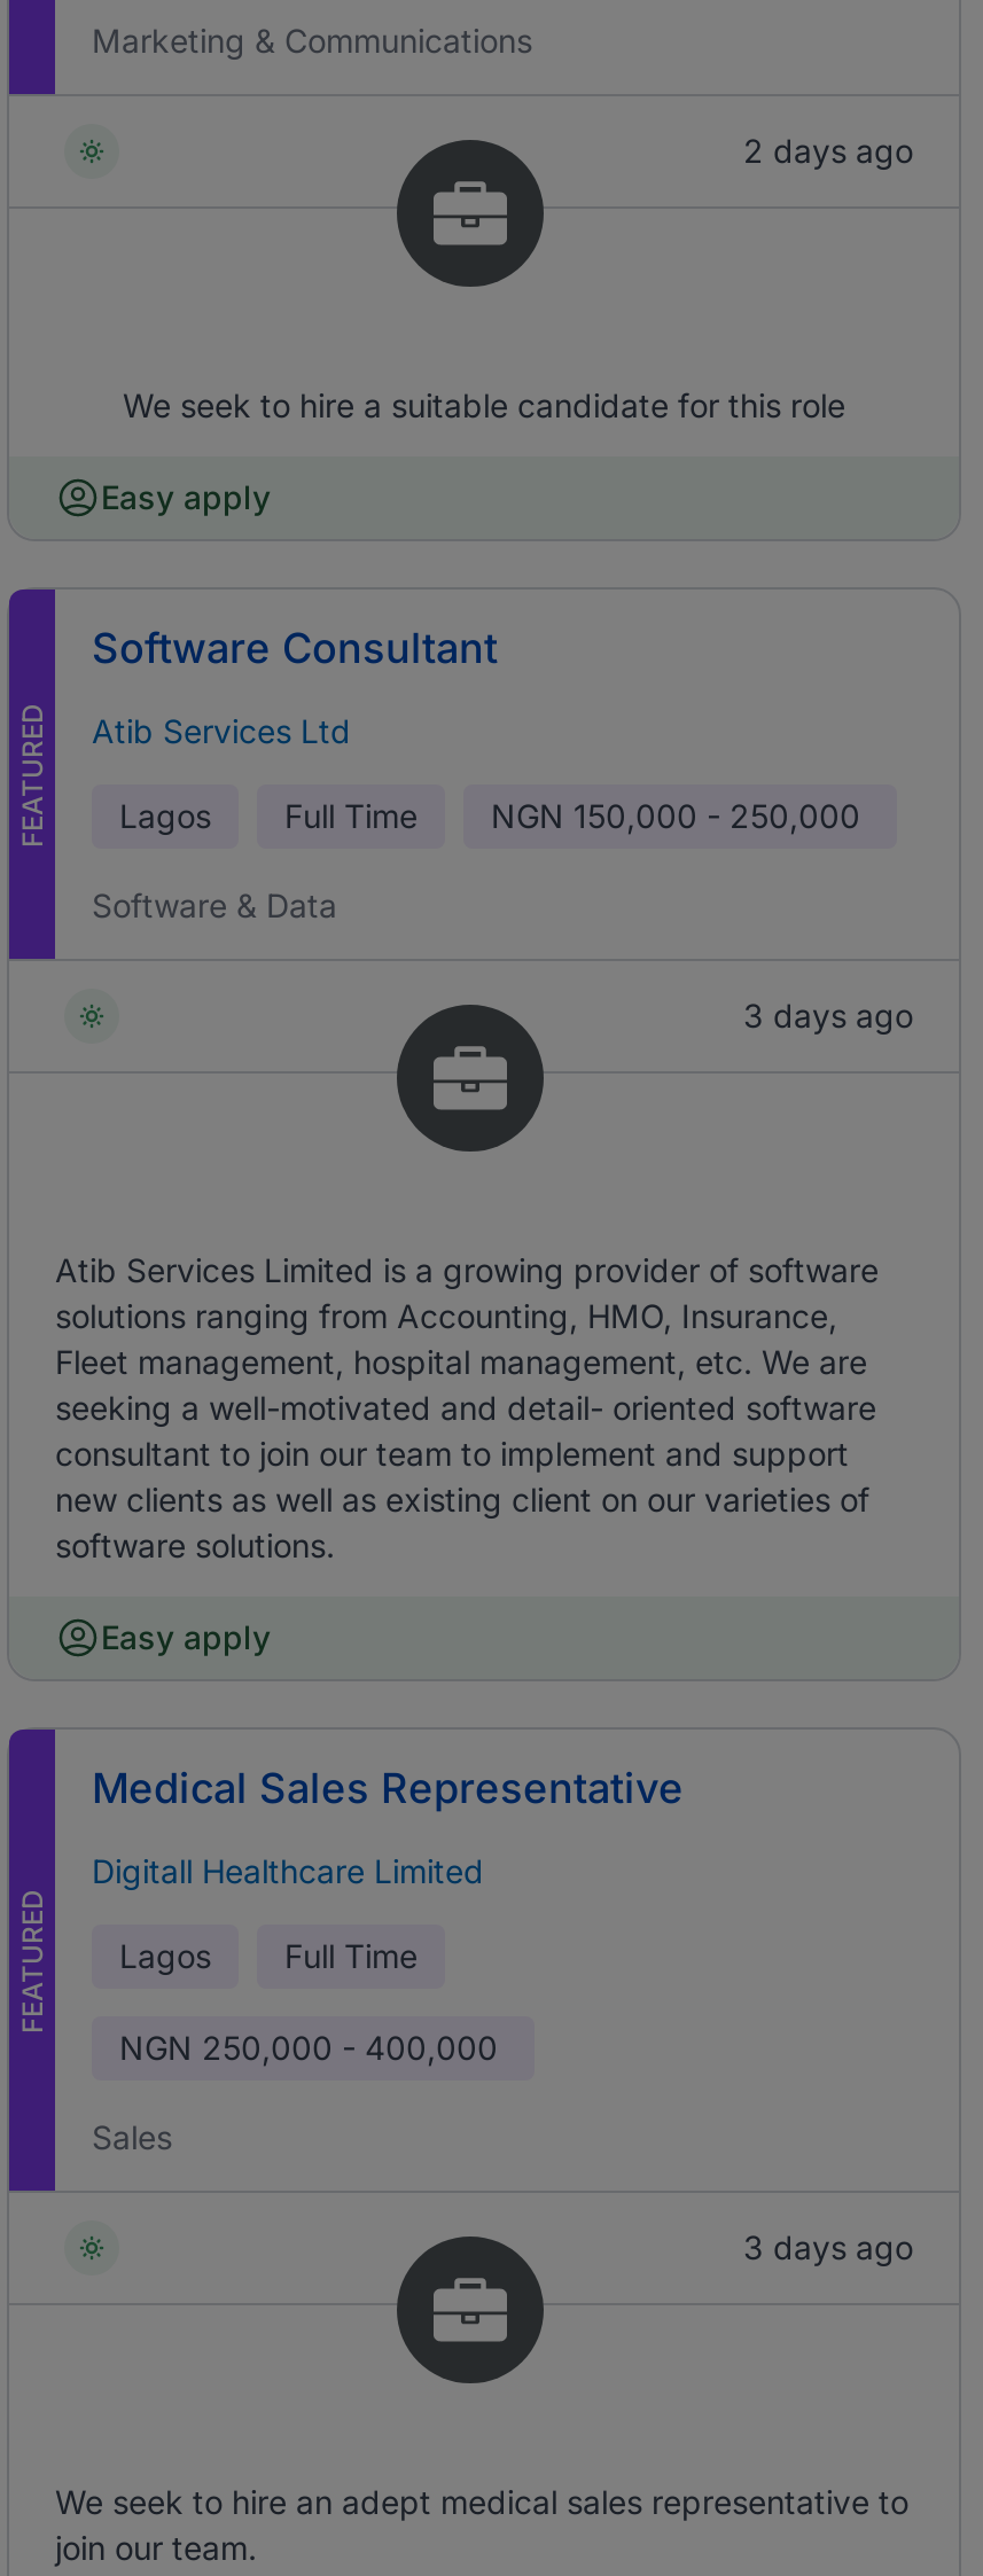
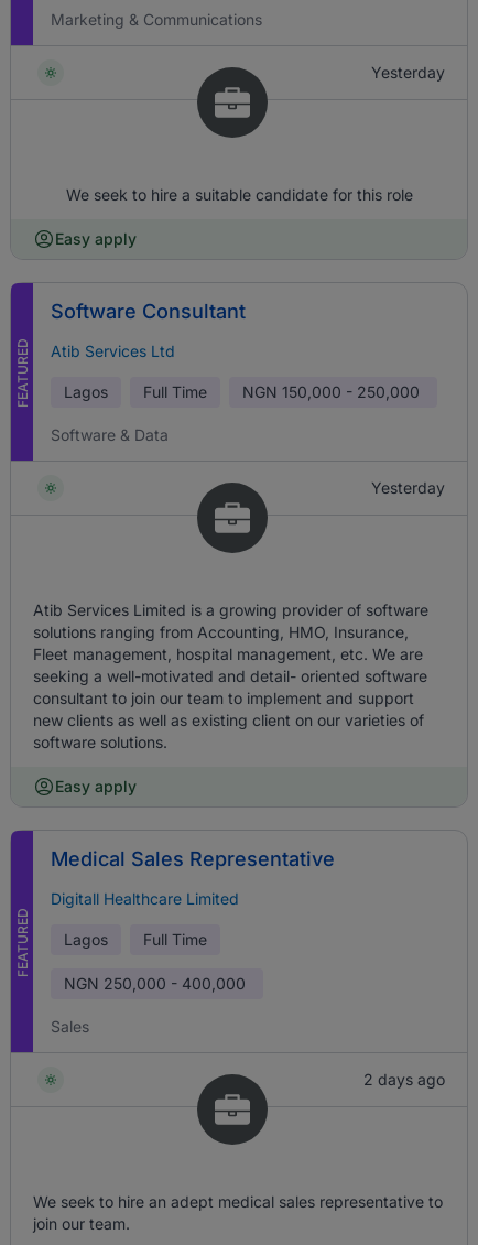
[743,131,913,170] 2 days ago -> [371,63,445,82] Yesterday
[743,996,913,1035] 3 days ago -> [371,478,445,497] Yesterday
[743,2227,913,2266] 3 days ago -> [363,1070,445,1089] 2 days ago

